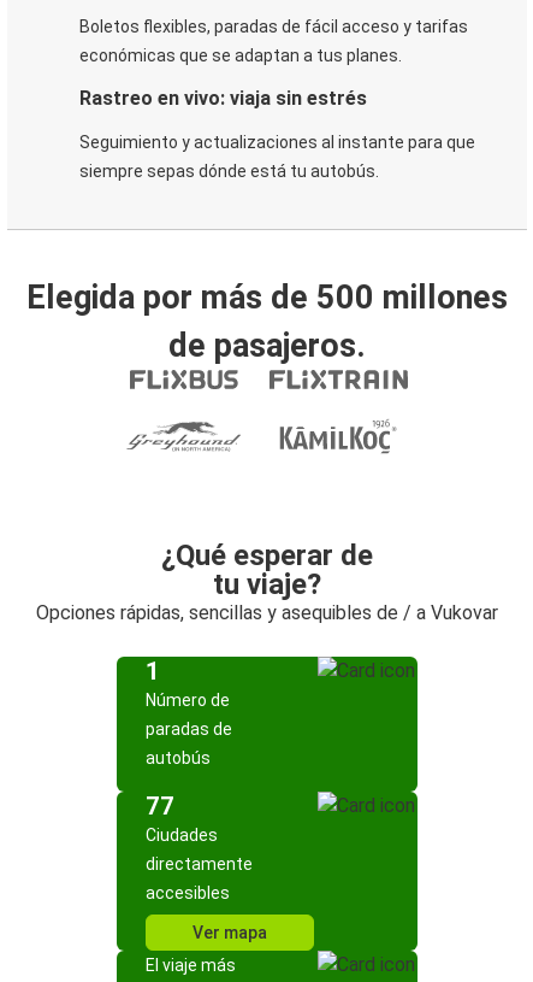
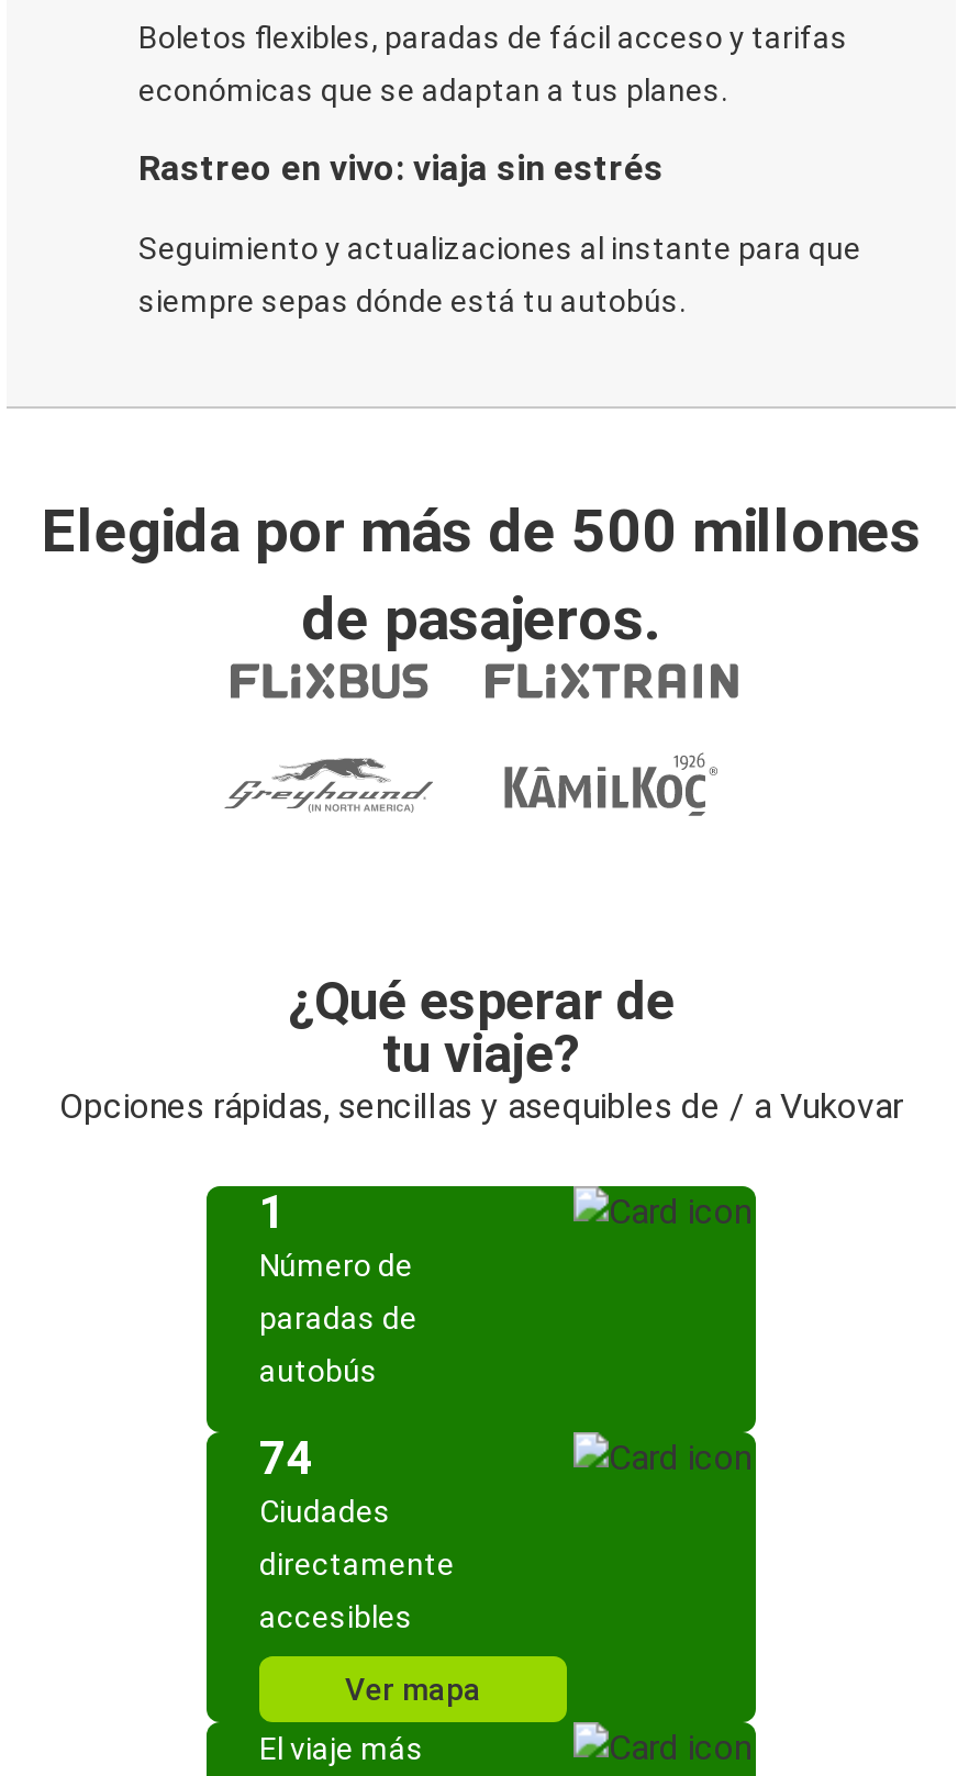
[146,792,174,821] 77 -> [259,1432,312,1485] 74

